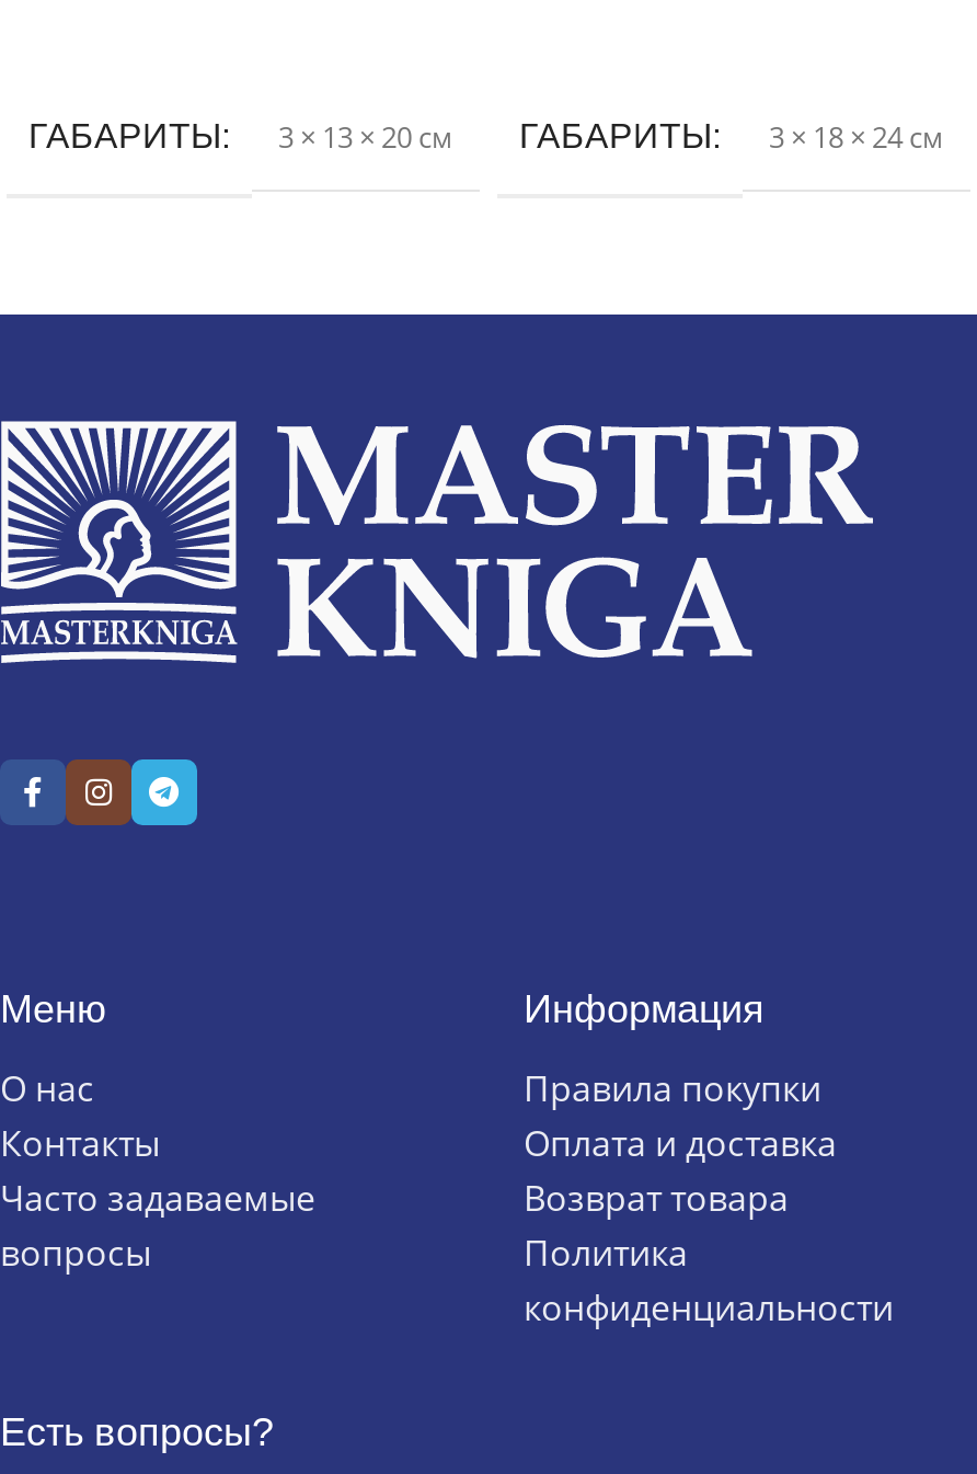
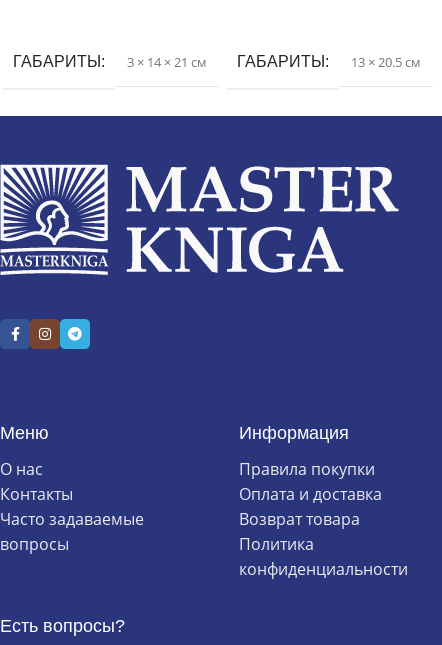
[278,117,453,156] 3 × 13 × 20 см -> [127,53,207,71] 3 × 14 × 21 см
[769,117,944,156] 3 × 18 × 24 см -> [351,53,421,71] 13 × 20.5 см

